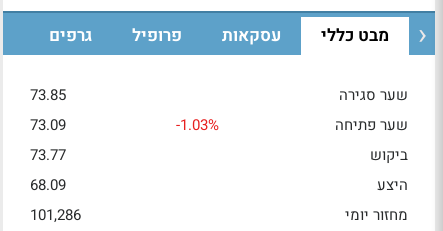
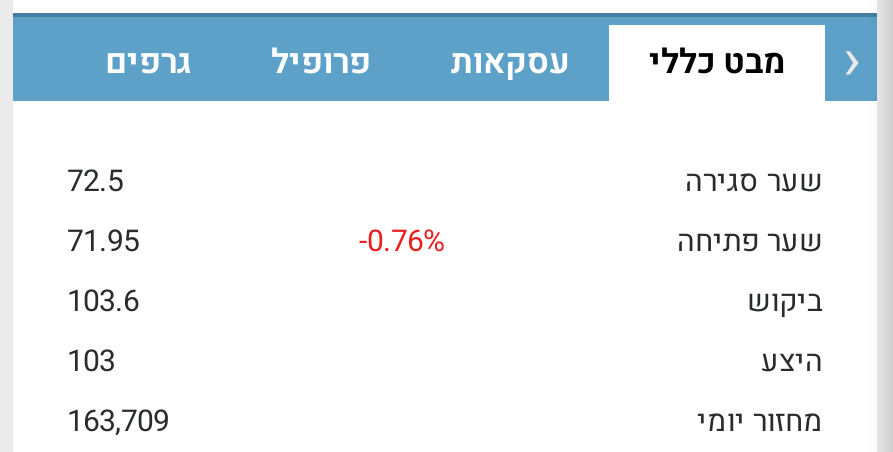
[30,84,66,106] 73.85 -> [67,160,123,204] 72.5
[30,114,66,136] 73.09 -> [67,220,139,264] 71.95
[176,114,219,136] -1.03% -> [359,220,445,264] -0.76%
[30,144,66,166] 73.77 -> [67,280,139,324] 103.6
[30,174,66,196] 68.09 -> [67,340,115,384] 103
[30,204,81,226] 101,286 -> [67,400,169,444] 163,709

